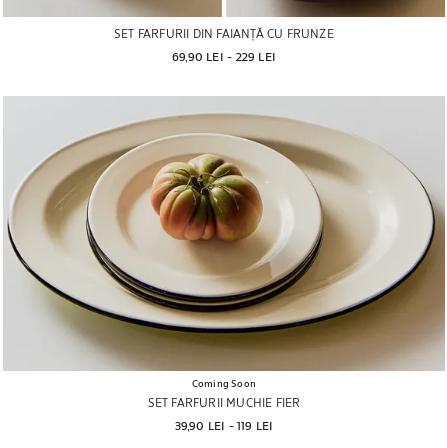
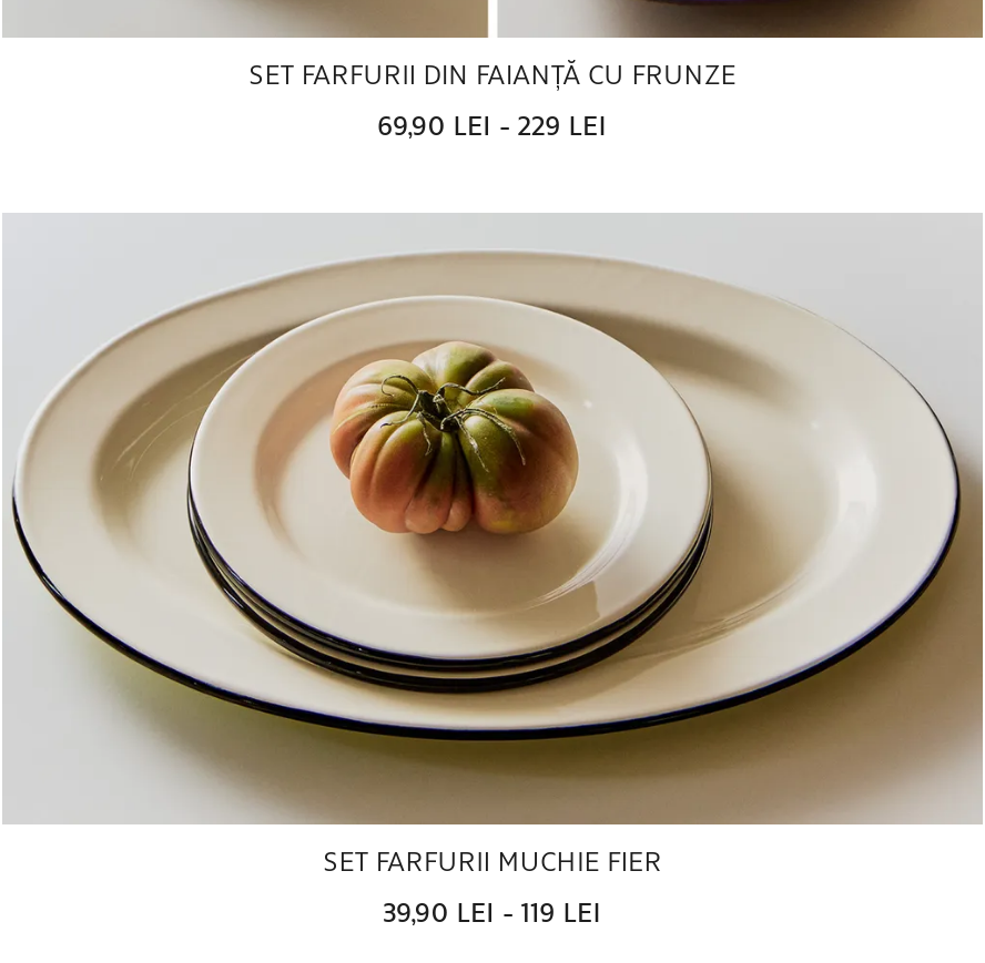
[192,377,256,389] Coming Soon -> none

